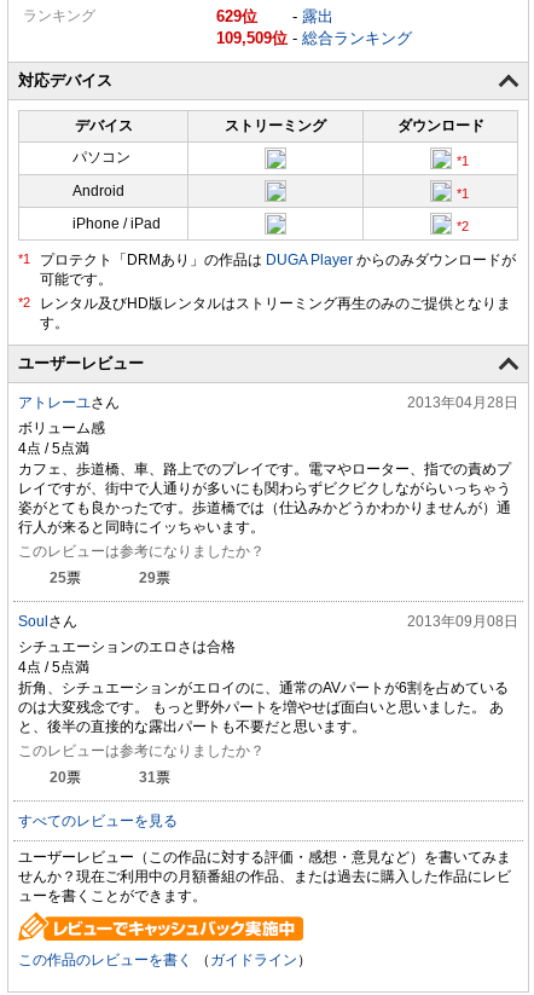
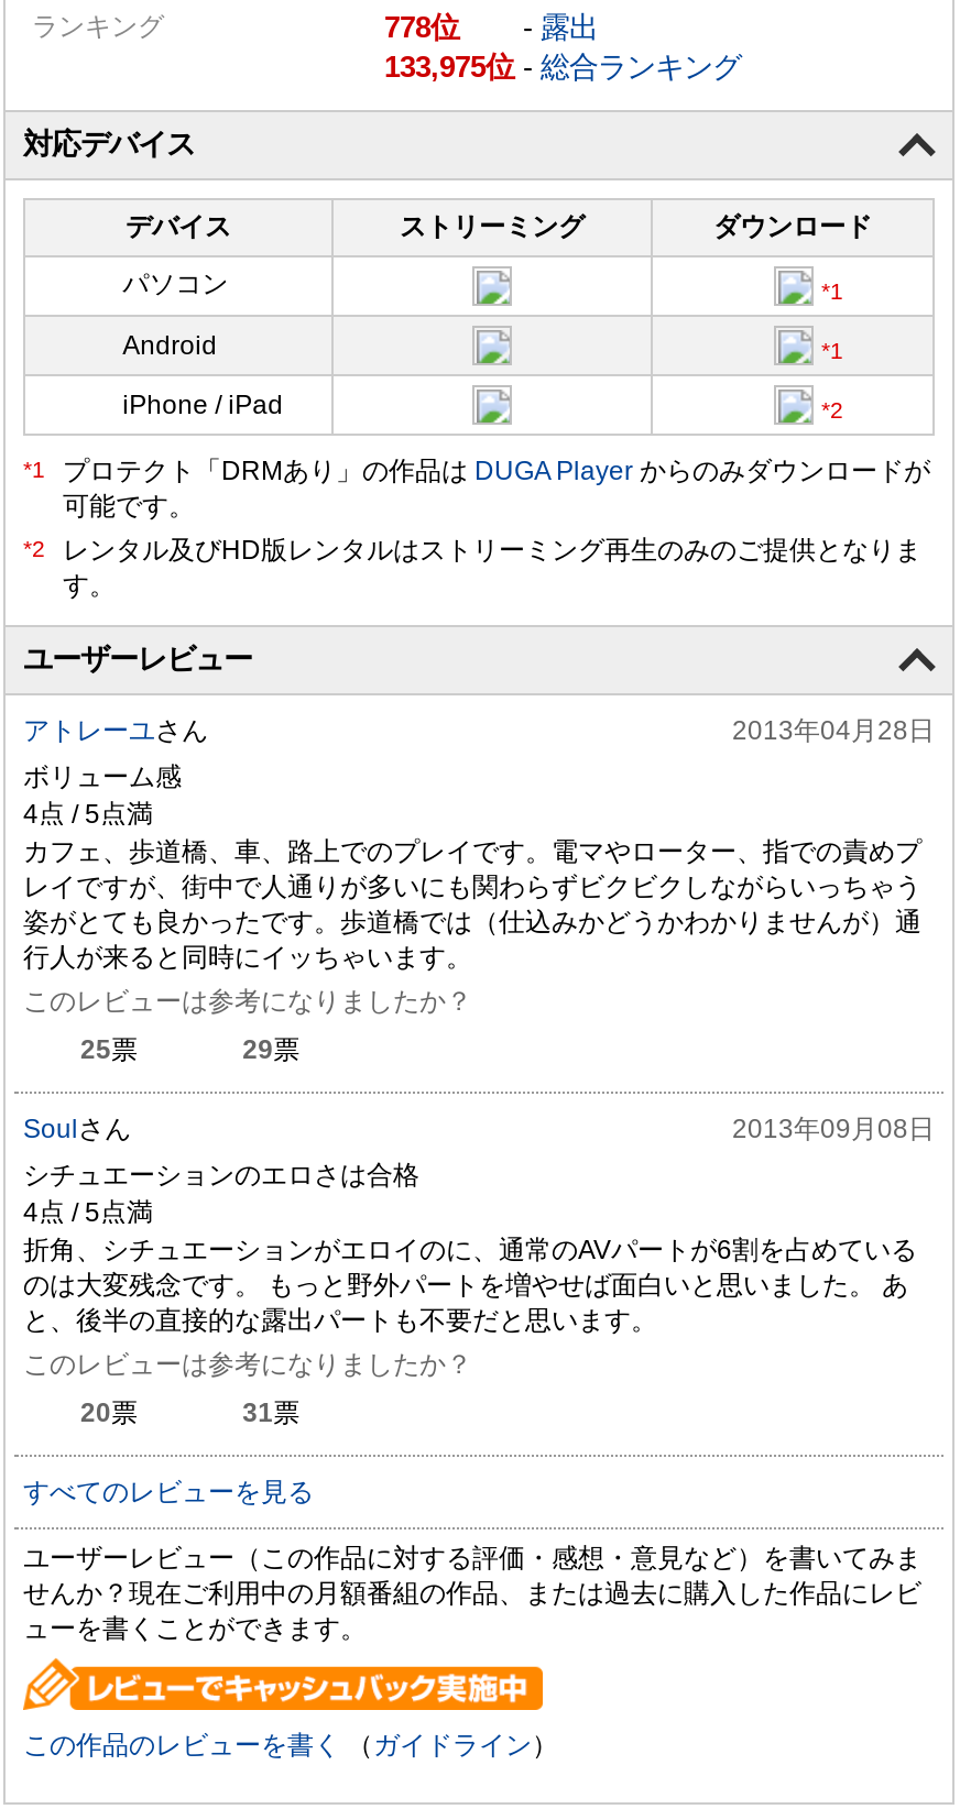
[216,7,242,25] 629 -> [384,11,430,44] 778
[216,29,412,47] 109,509 -総合ランキング -> [384,50,741,83] 133,975 -総合ランキング

